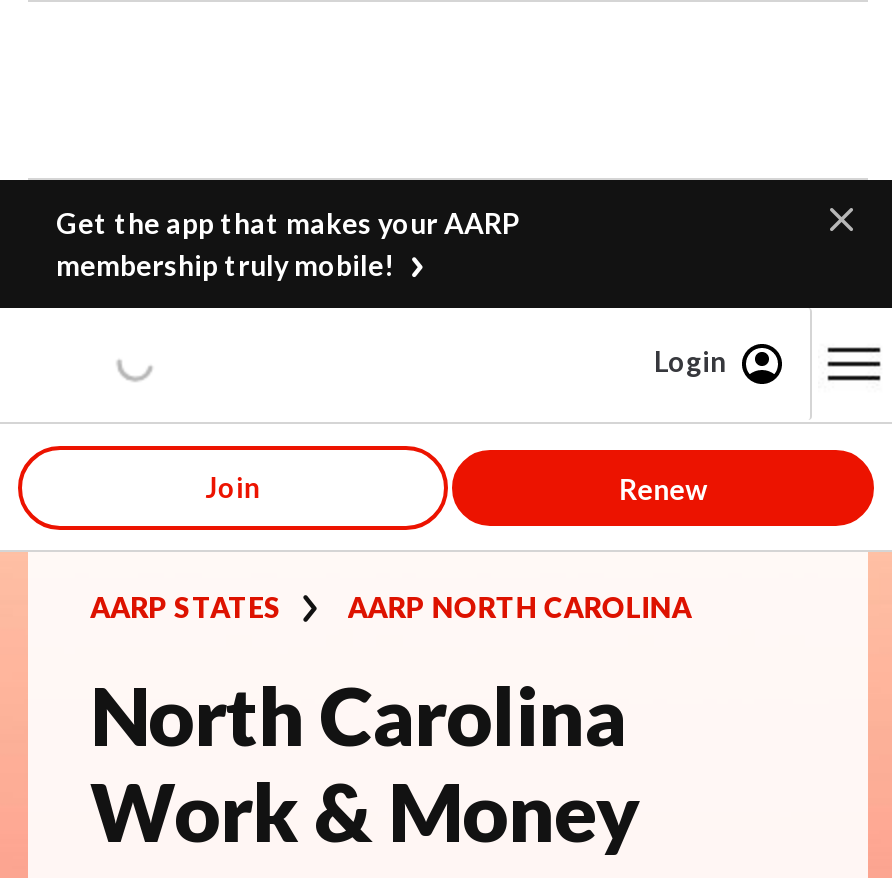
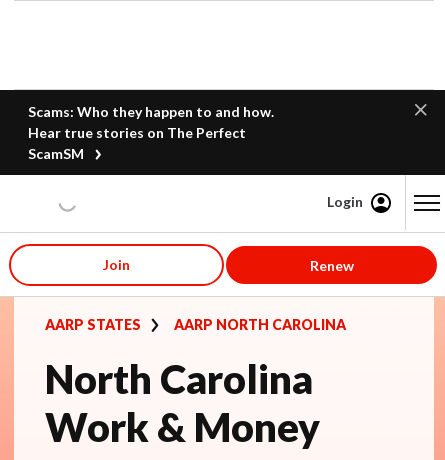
[56,206,520,282] Get the app that makes your AARP | membership truly mobile! -> [28,103,274,162] Scams: Who they happen to and how. | Hear true stories on The Perfect | ScamSM

